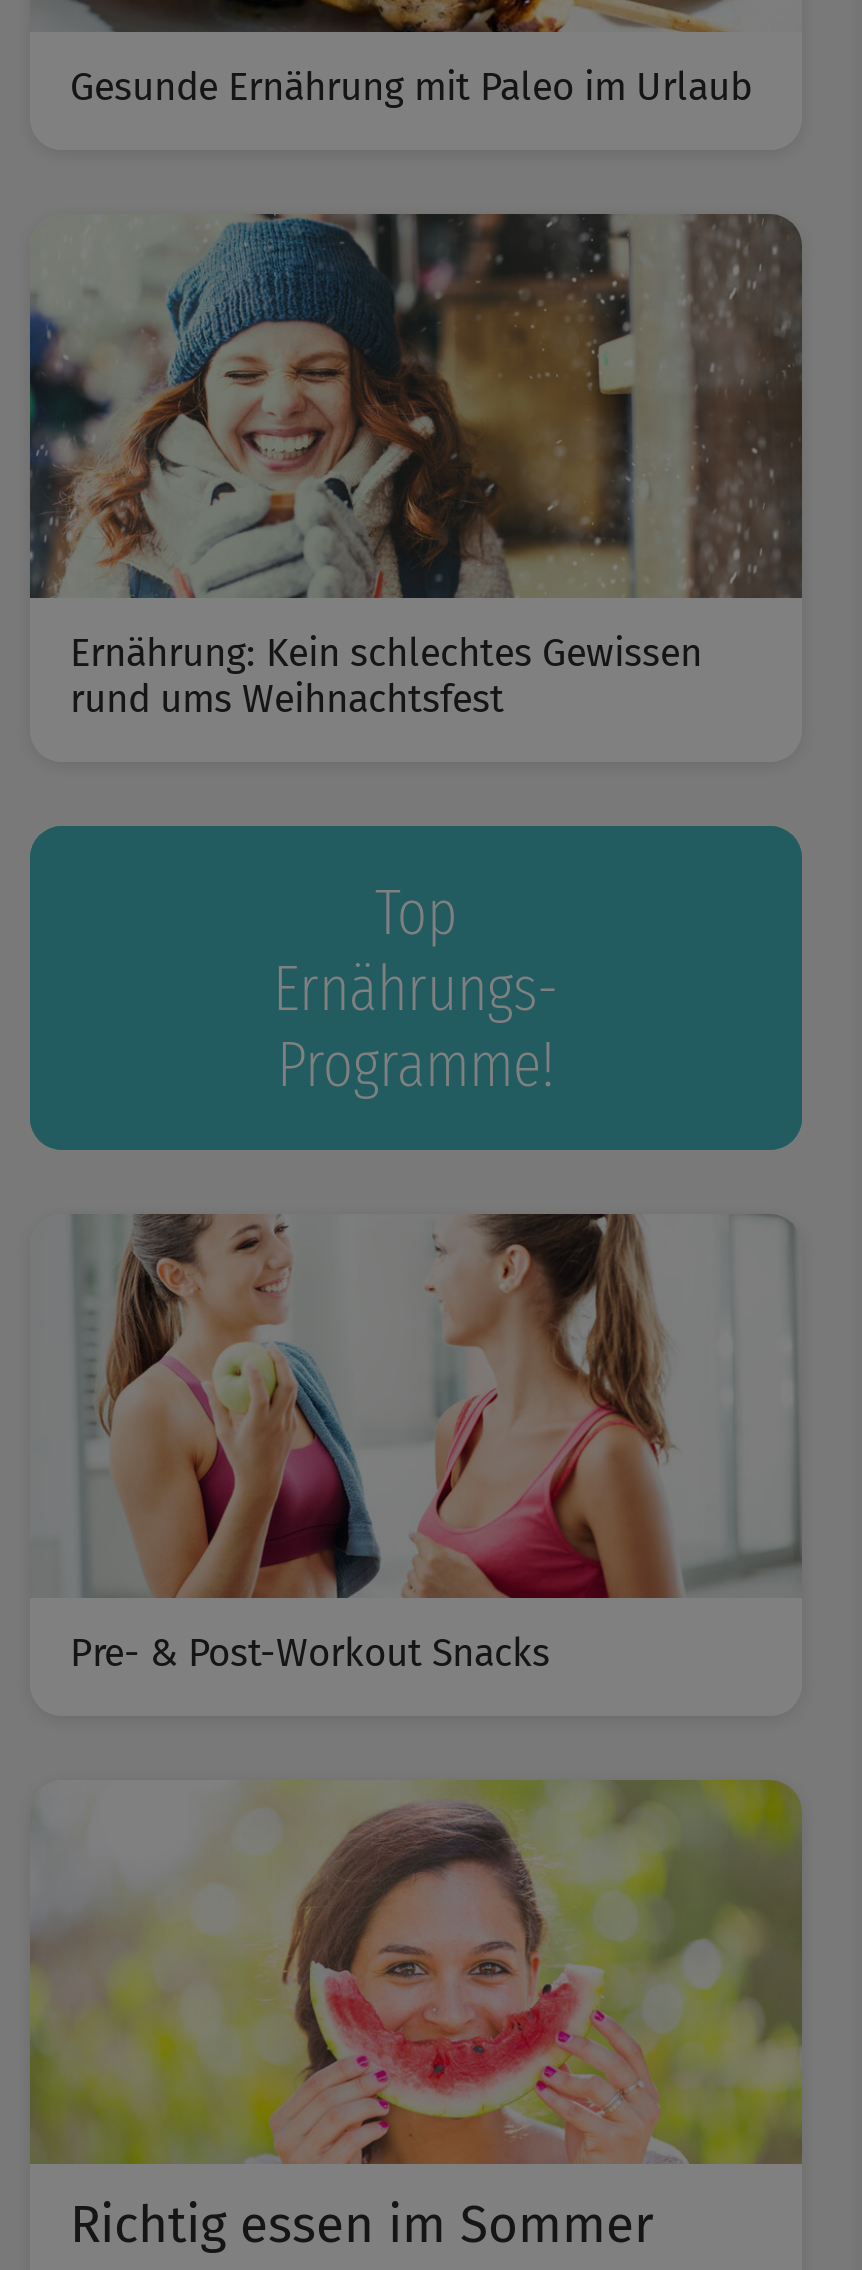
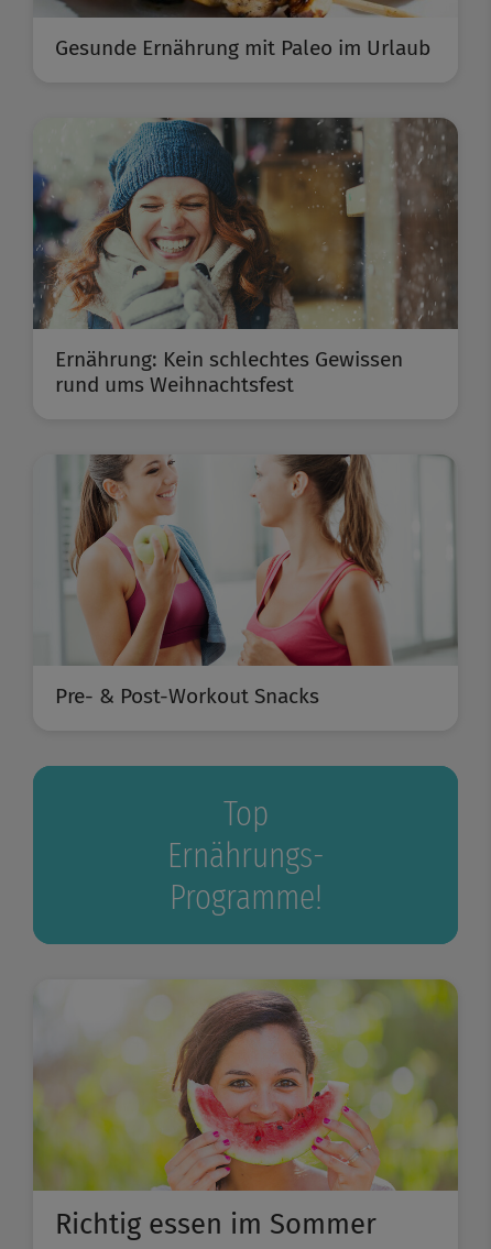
moved [273,874,559,1102] -> [167,792,324,918]: Top | Ernährungs- | Programme!
moved [30,1212,802,1676] -> [33,453,459,709]: [image] | Pre- & Post-Workout Snacks

